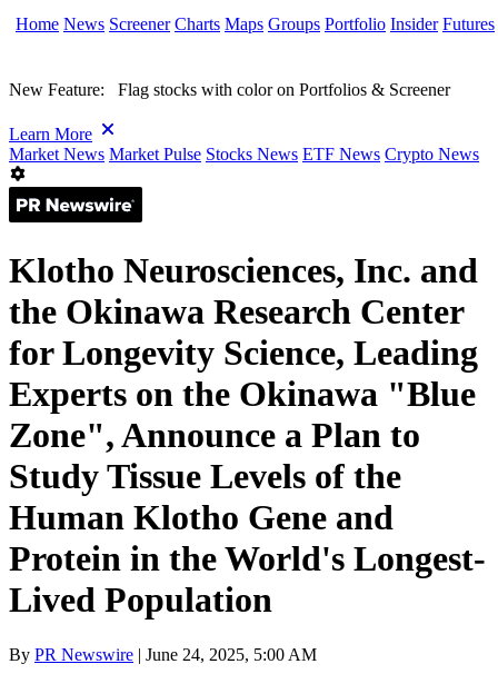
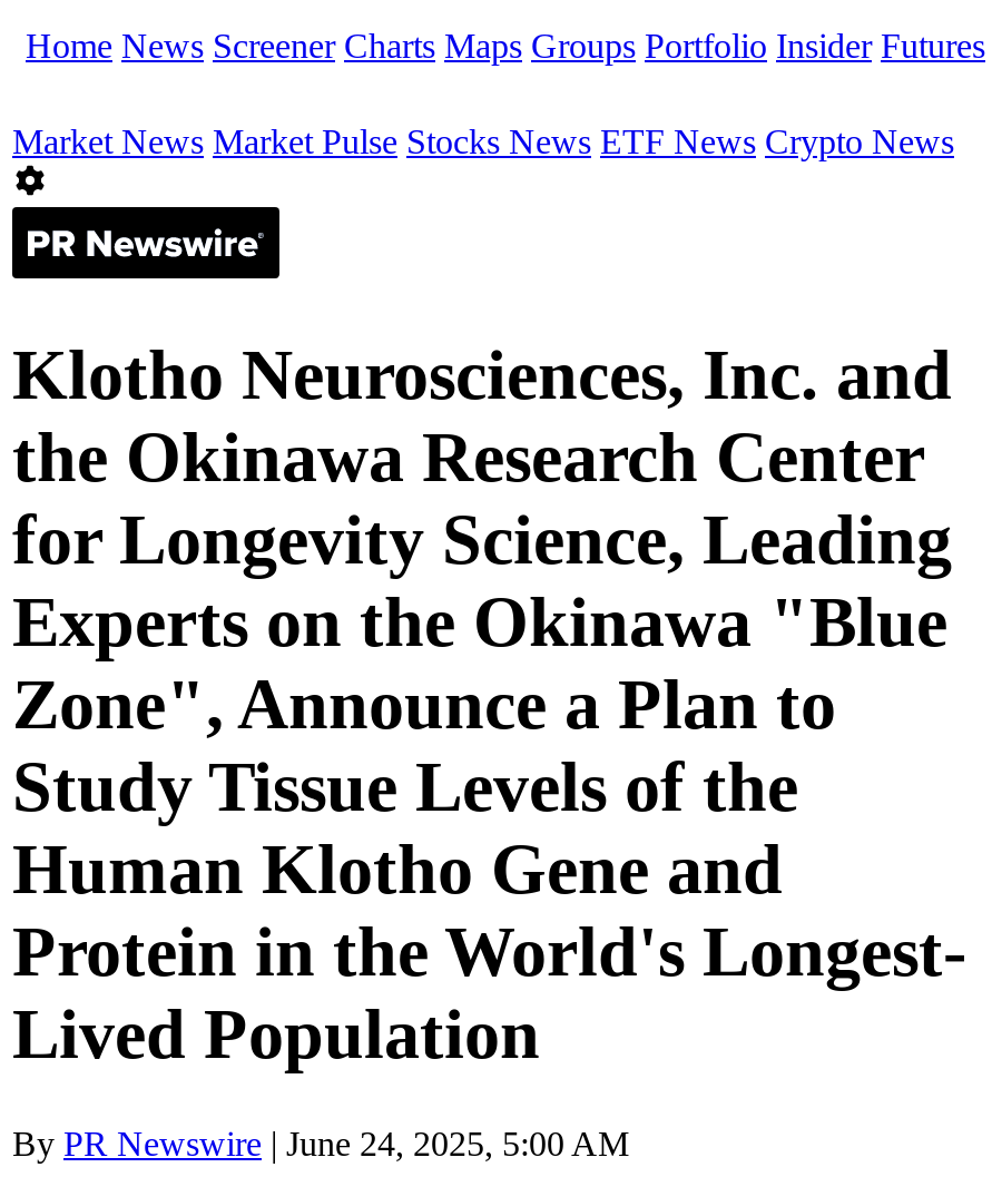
[9,80,450,143] New Feature: Flag stocks with color on Portfolios & Screener | Learn More -> none

